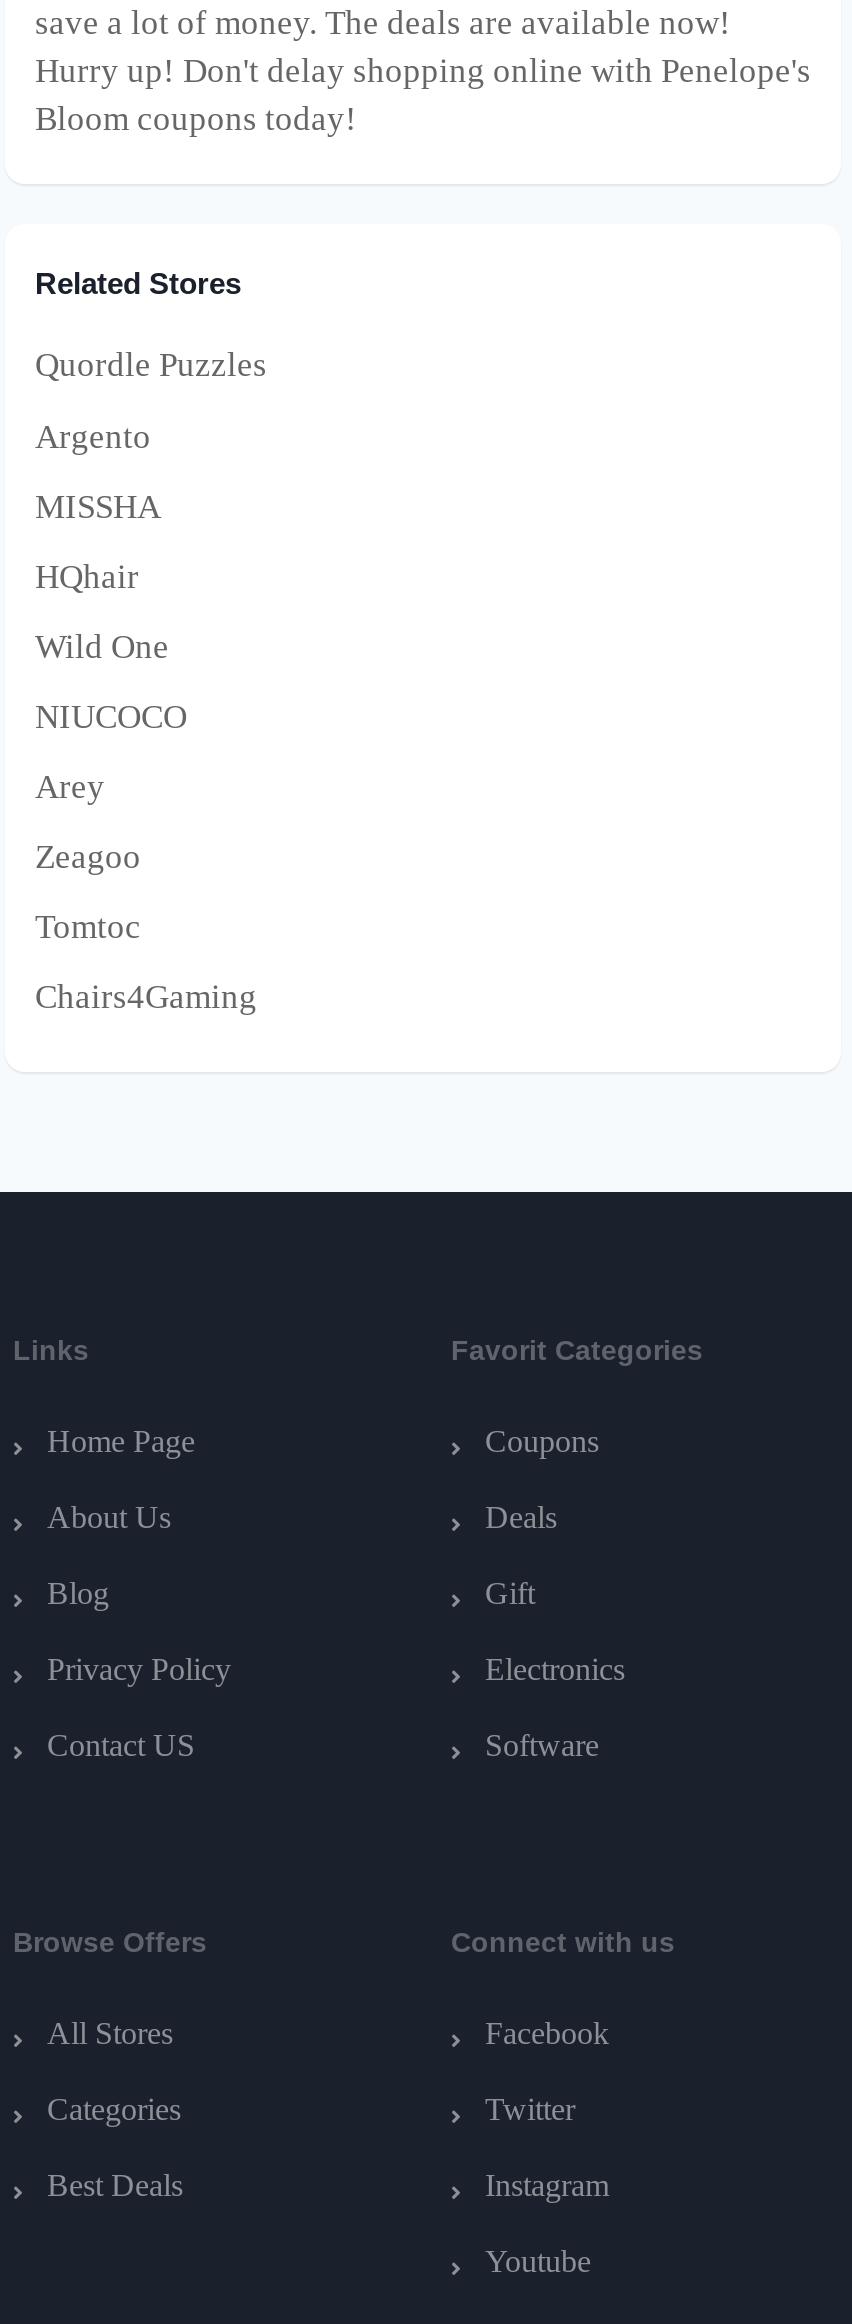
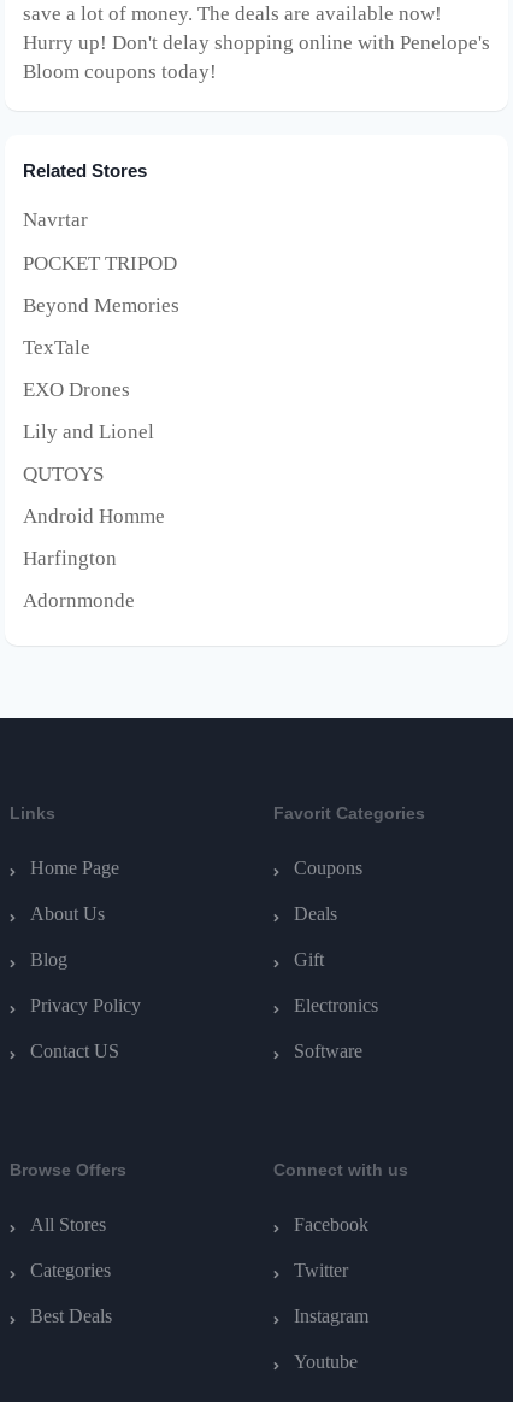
[35,347,267,385] Quordle Puzzles -> [23,209,88,232] Navrtar
[35,417,151,455] Argento -> [23,251,177,274] POCKET TRIPOD
[35,487,161,525] MISSHA -> [23,294,179,316] Beyond Memories
[35,558,139,596] HQhair -> [23,336,90,359] TexTale
[35,628,169,666] Wild One -> [23,378,130,401] EXO Drones
[35,698,187,736] NIUCOCO -> [23,420,154,443] Lily and Lionel
[35,768,105,806] Arey -> [23,463,104,485] QUTOYS
[35,838,141,876] Zeagoo -> [23,505,165,528] Android Homme
[35,908,141,946] Tomtoc -> [23,547,117,570] Harfington
[35,979,257,1017] Chairs4Gaming -> [23,589,135,612] Adornmonde

